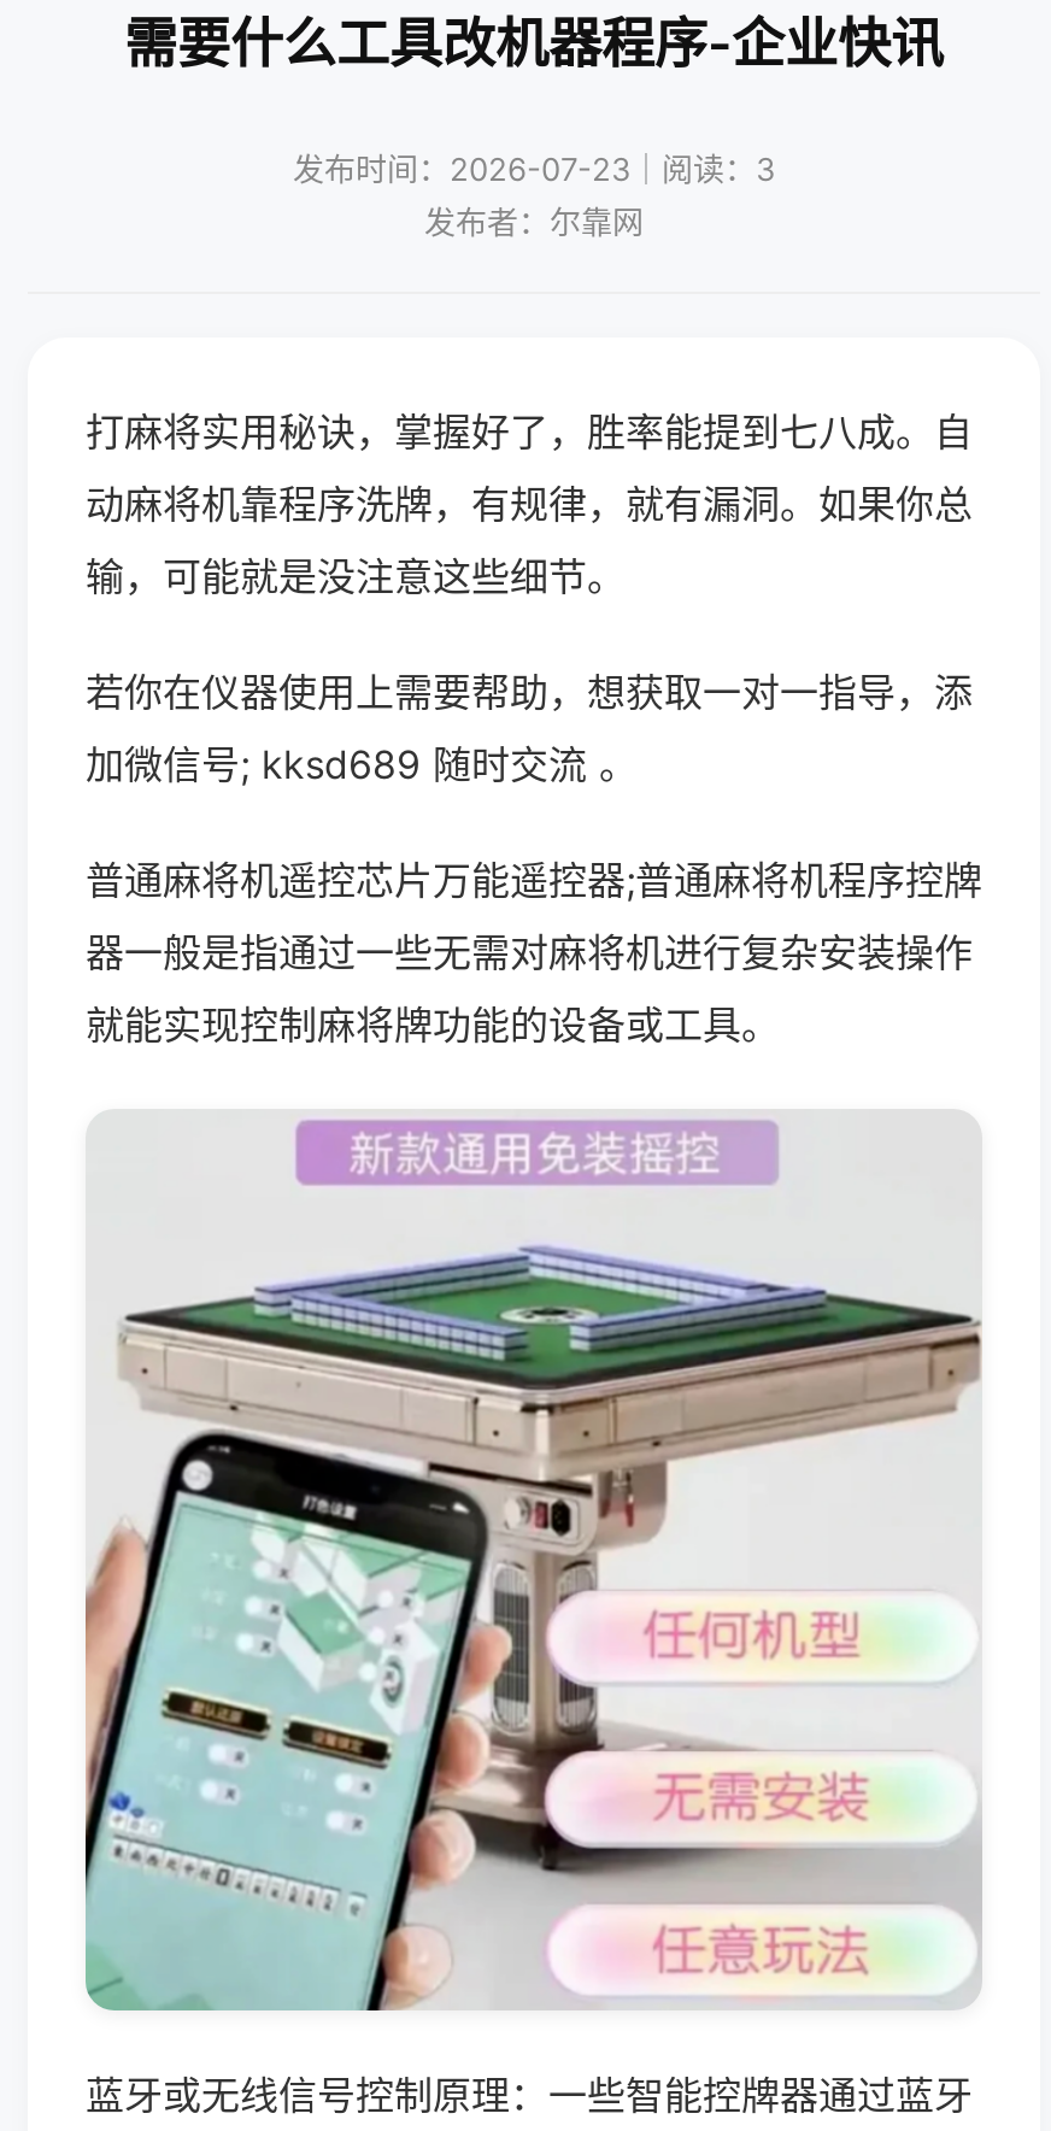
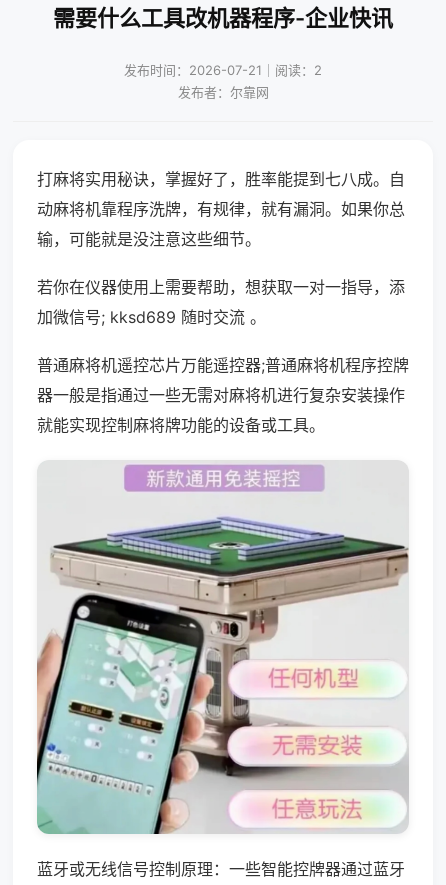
[293,149,775,188] 发布时间：2026-07-23｜阅读：3 -> [124,62,322,78] 发布时间：2026-07-21｜阅读：2

